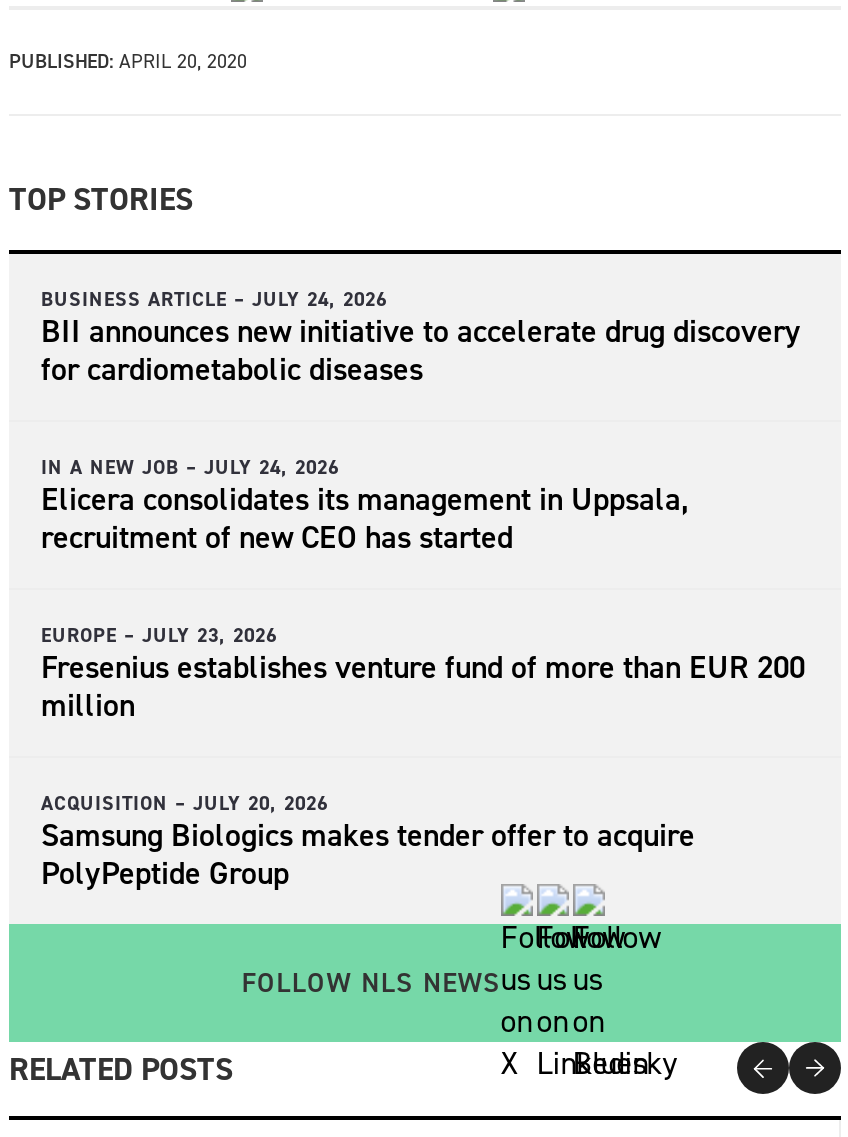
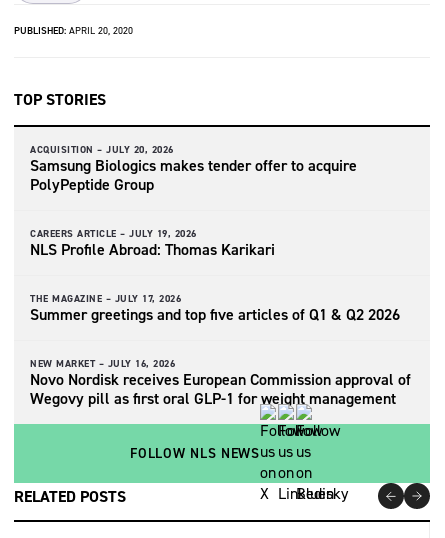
[41,286,805,726] BUSINESS ARTICLE – JULY 24, 2026 | BII announces new initiative to accelerate drug discovery | for cardiometabolic diseases | IN A NEW JOB – JULY 24, 2026 | Elicera consolidates its management in Uppsala, | recruitment of new CEO has started | EUROPE – JULY 23, 2026 | Fresenius establishes venture fund of more than EUR 200 | million -> none
moved [41,790,695,894] -> [30,143,357,195]: ACQUISITION – JULY 20, 2026 | Samsung Biologics makes tender offer to acquire | PolyPeptide Group
none -> [30,227,411,409] CAREERS ARTICLE – JULY 19, 2026 | NLS Profile Abroad: Thomas Karikari | THE MAGAZINE – JULY 17, 2026 | Summer greetings and top five articles of Q1 & Q2 2026 | NEW MARKET – JULY 16, 2026 | Novo Nordisk receives European Commission approval of | Wegovy pill as first oral GLP-1 for weight management

